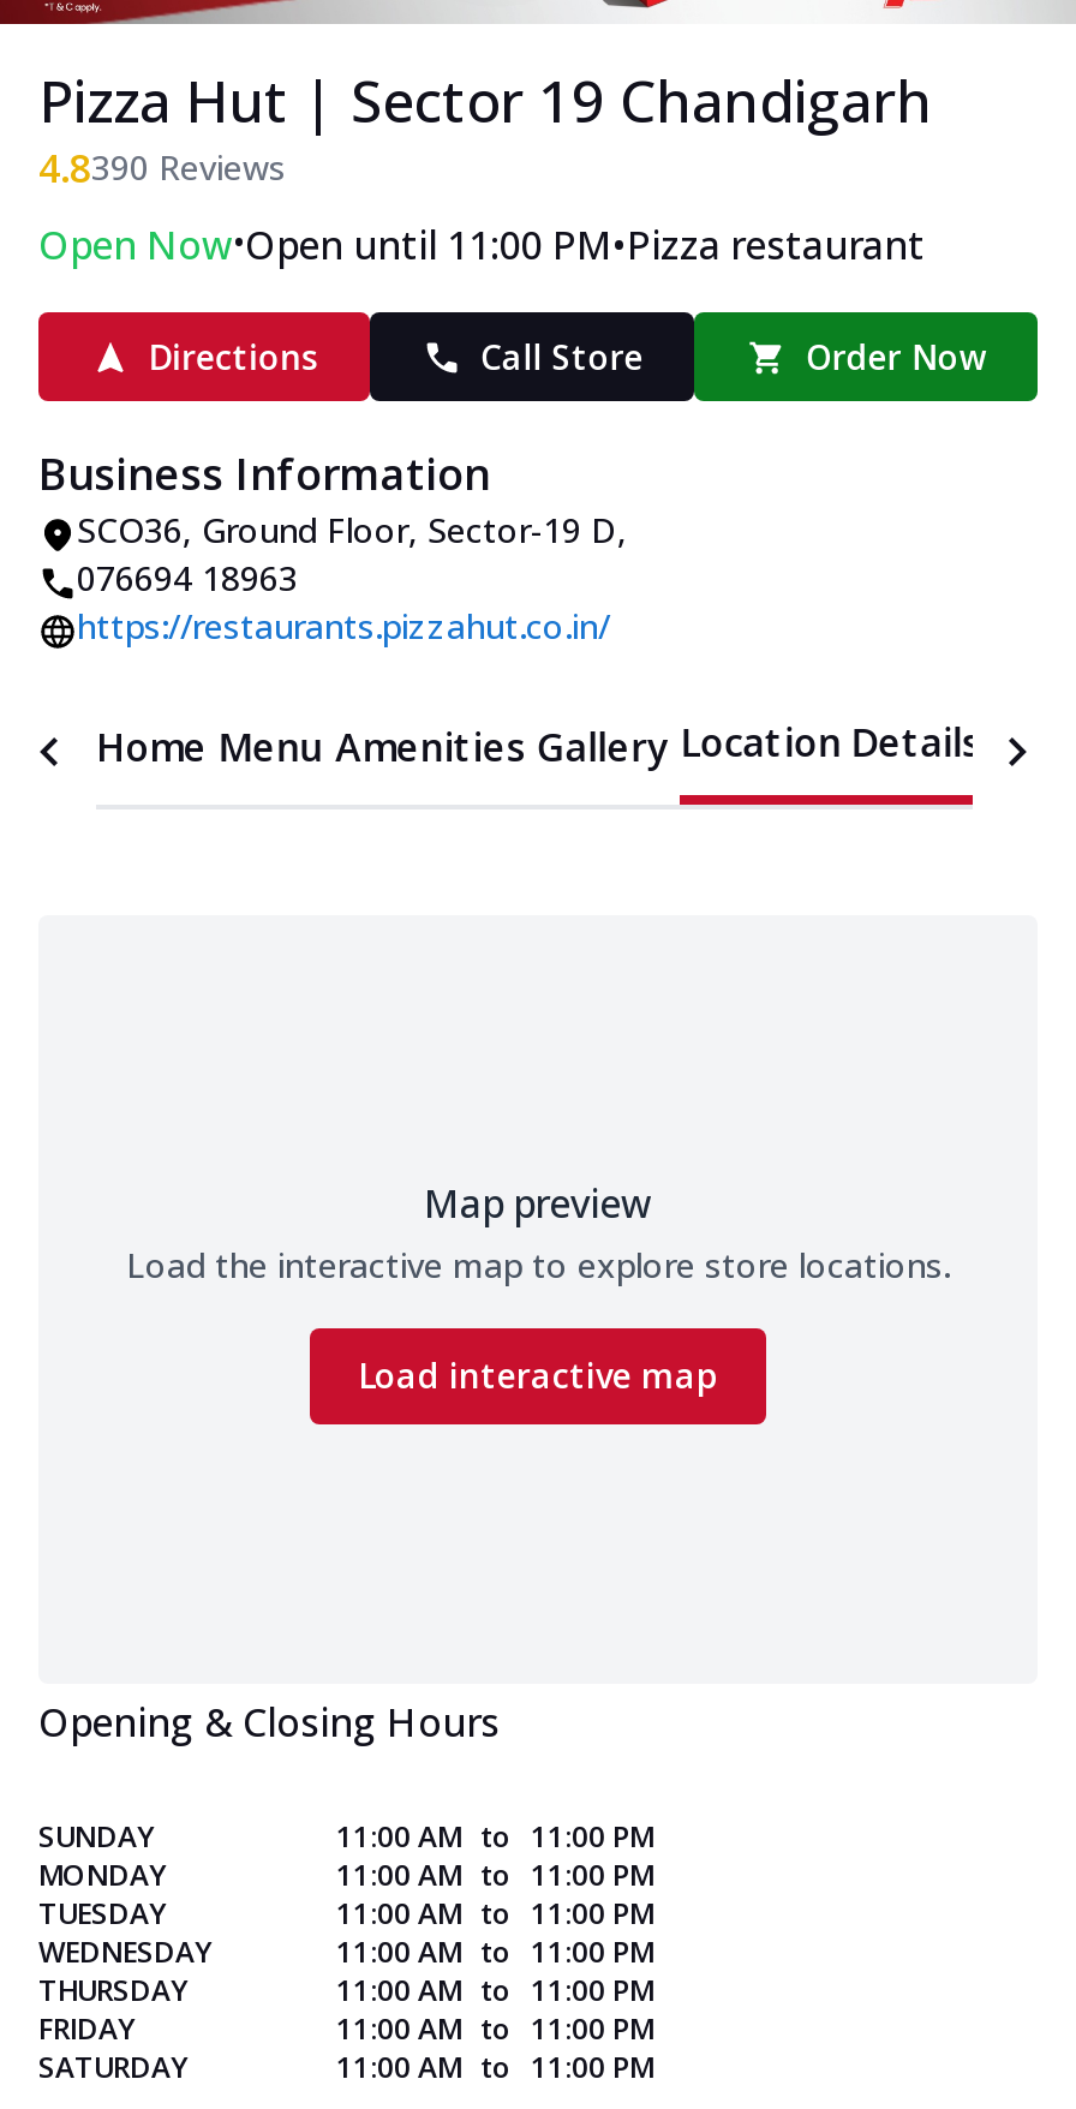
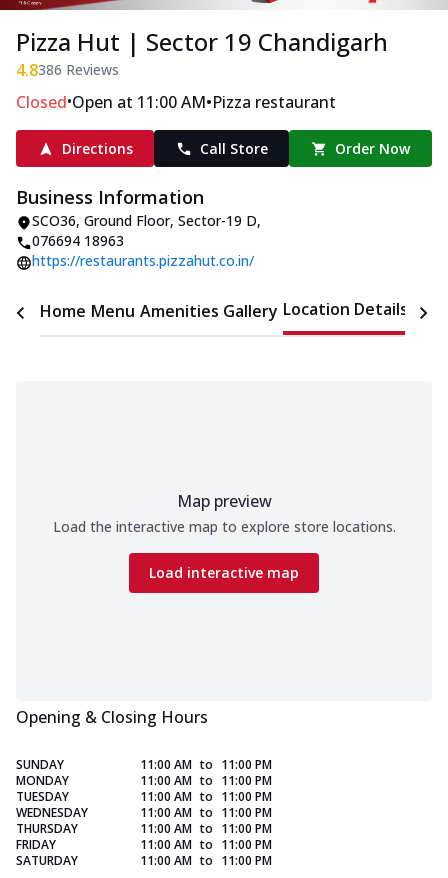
[38,142,925,272] 4.8390 Reviews | Open Now•Open until 11:00 PM•Pizza restaurant -> [16,59,336,113] 4.8386 Reviews | Closed•Open at 11:00 AM•Pizza restaurant

